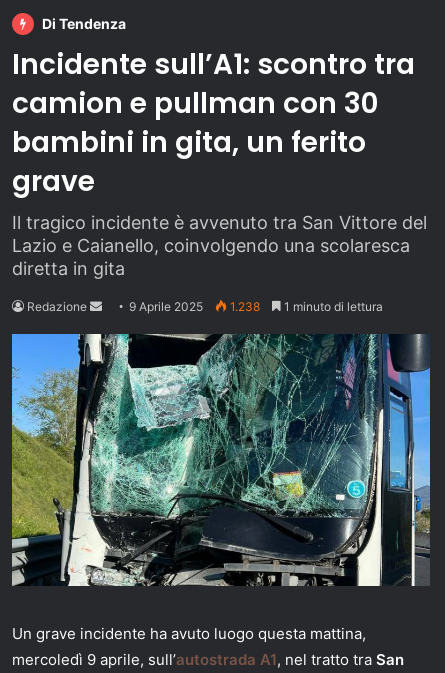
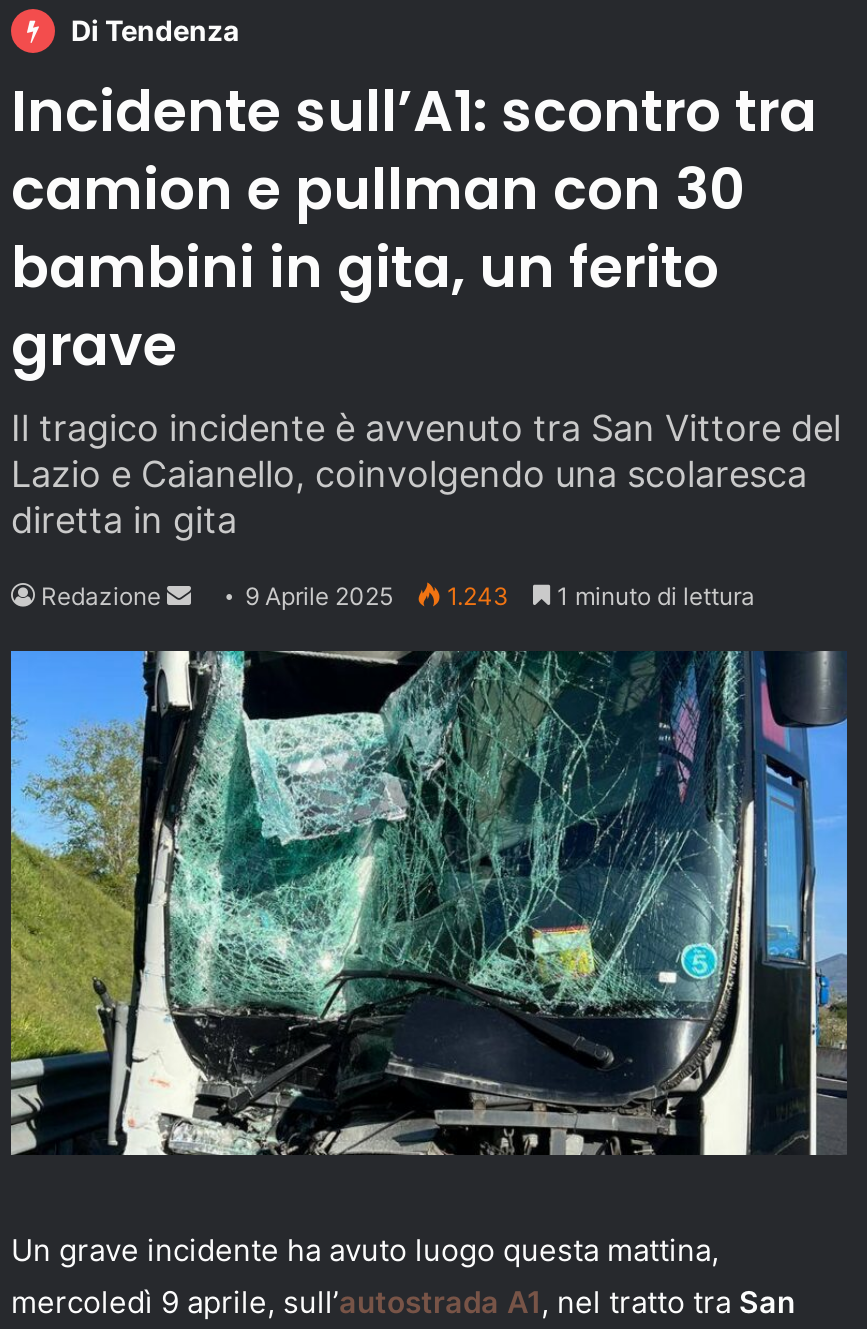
[227,299,260,314] 1.238 -> [441,581,509,611] 1.243

